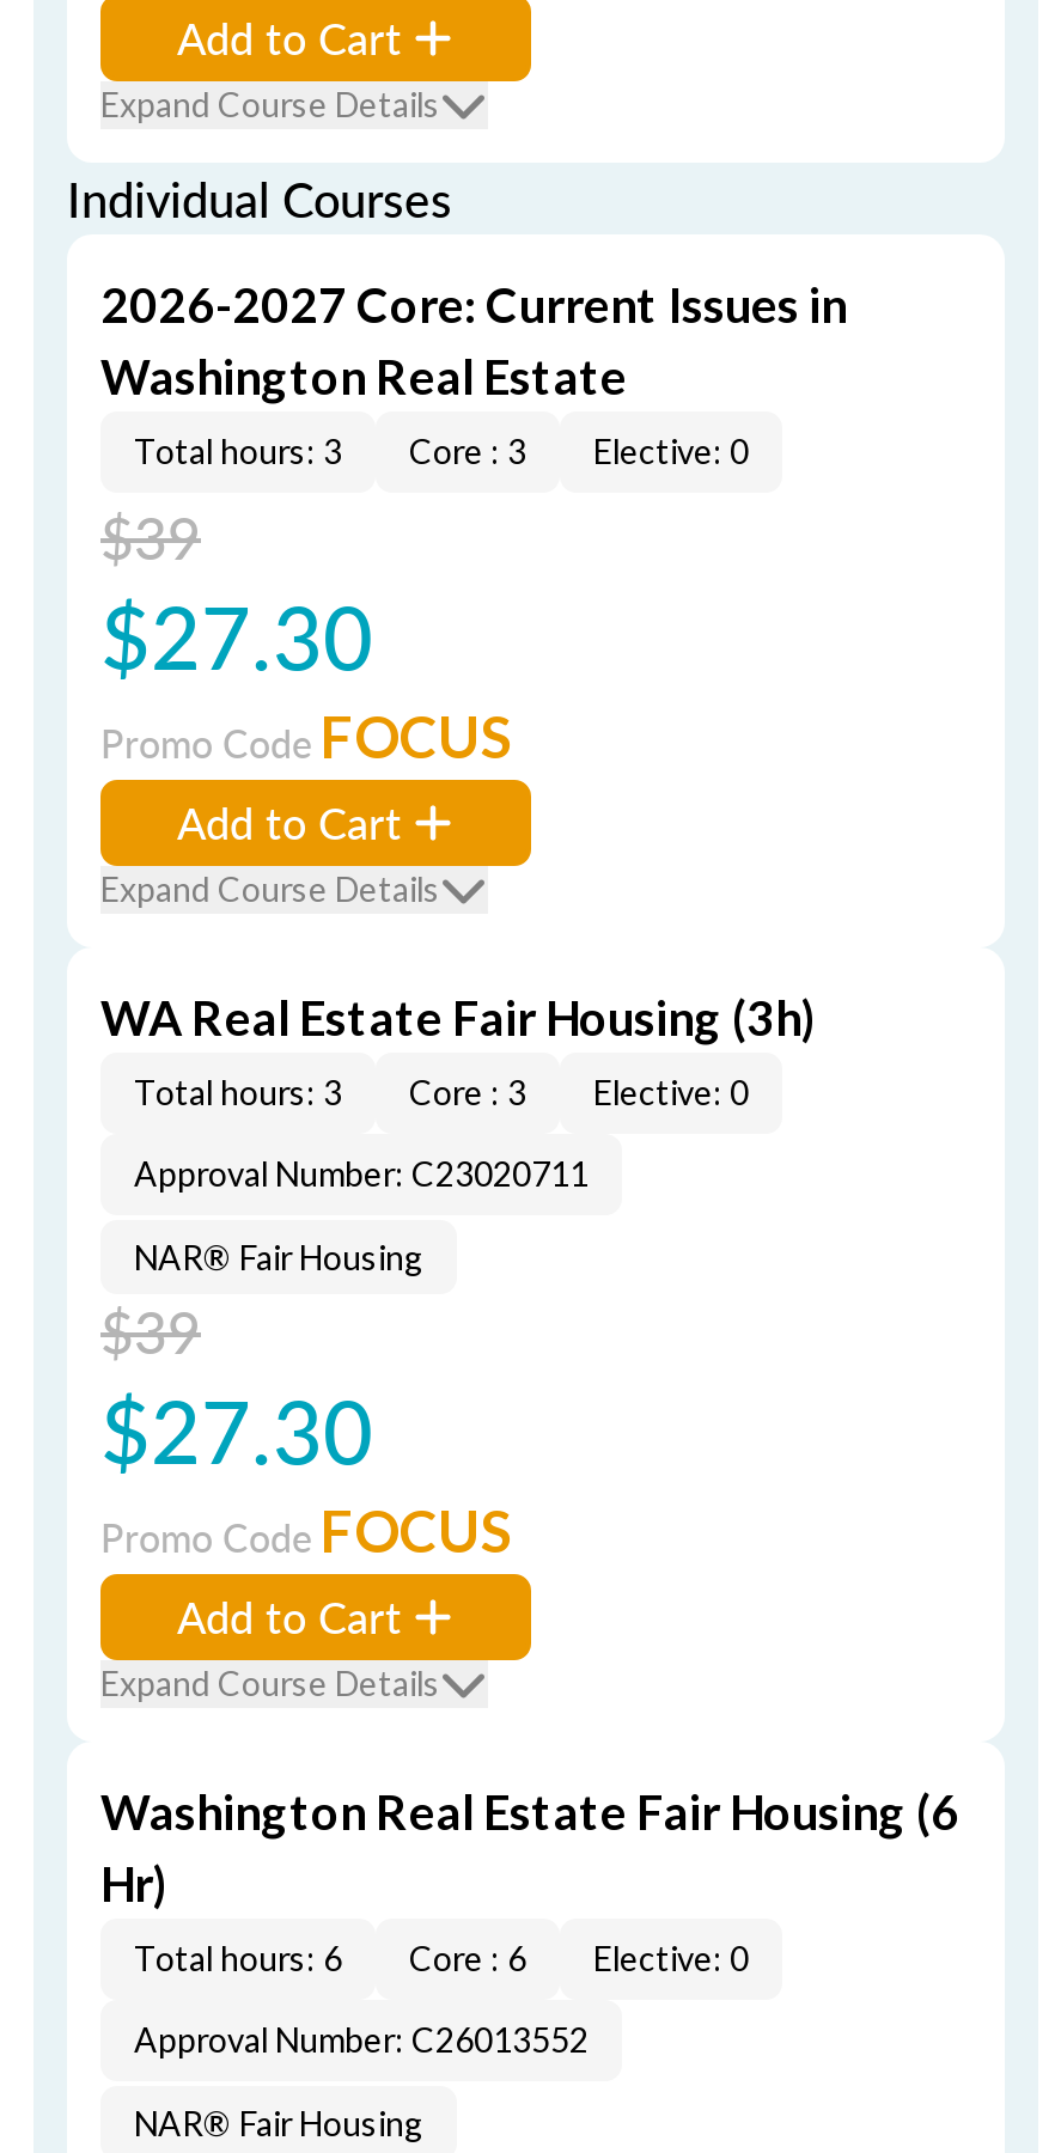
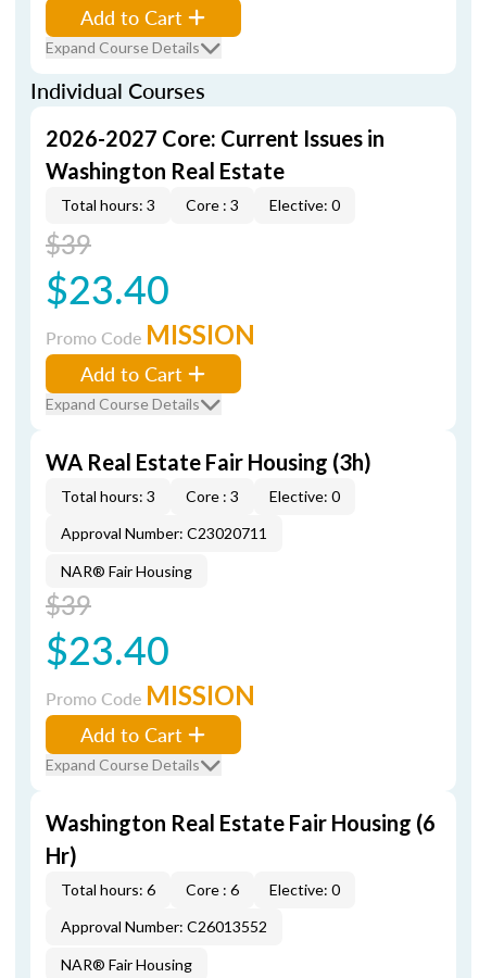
[100,574,373,696] $27.30 -> [46,261,169,316] $23.40
[100,701,512,770] Promo Code FOCUS -> [46,318,255,350] Promo Code MISSION
[100,1368,373,1490] $27.30 -> [46,622,169,677] $23.40
[100,1495,512,1565] Promo Code FOCUS -> [46,679,255,711] Promo Code MISSION

